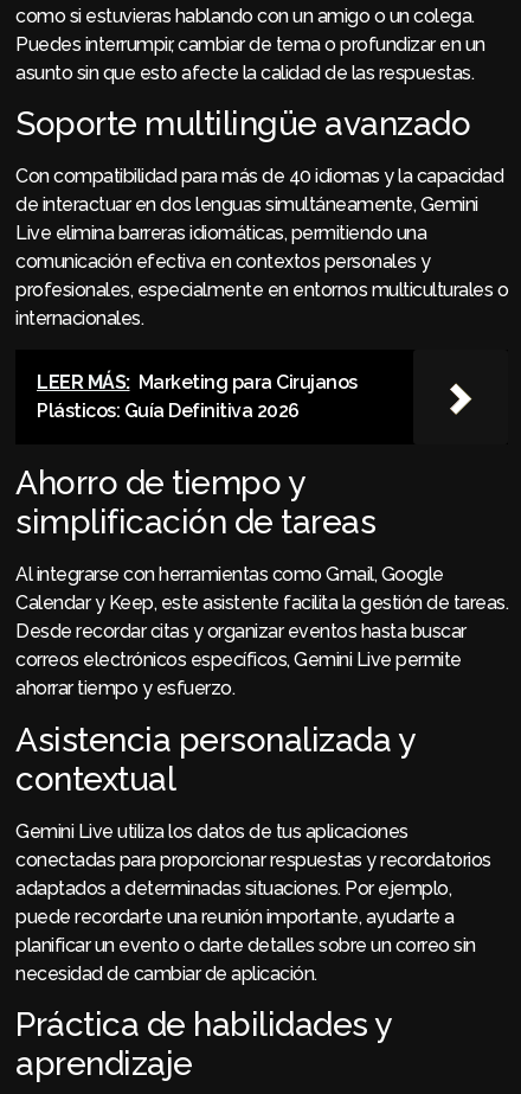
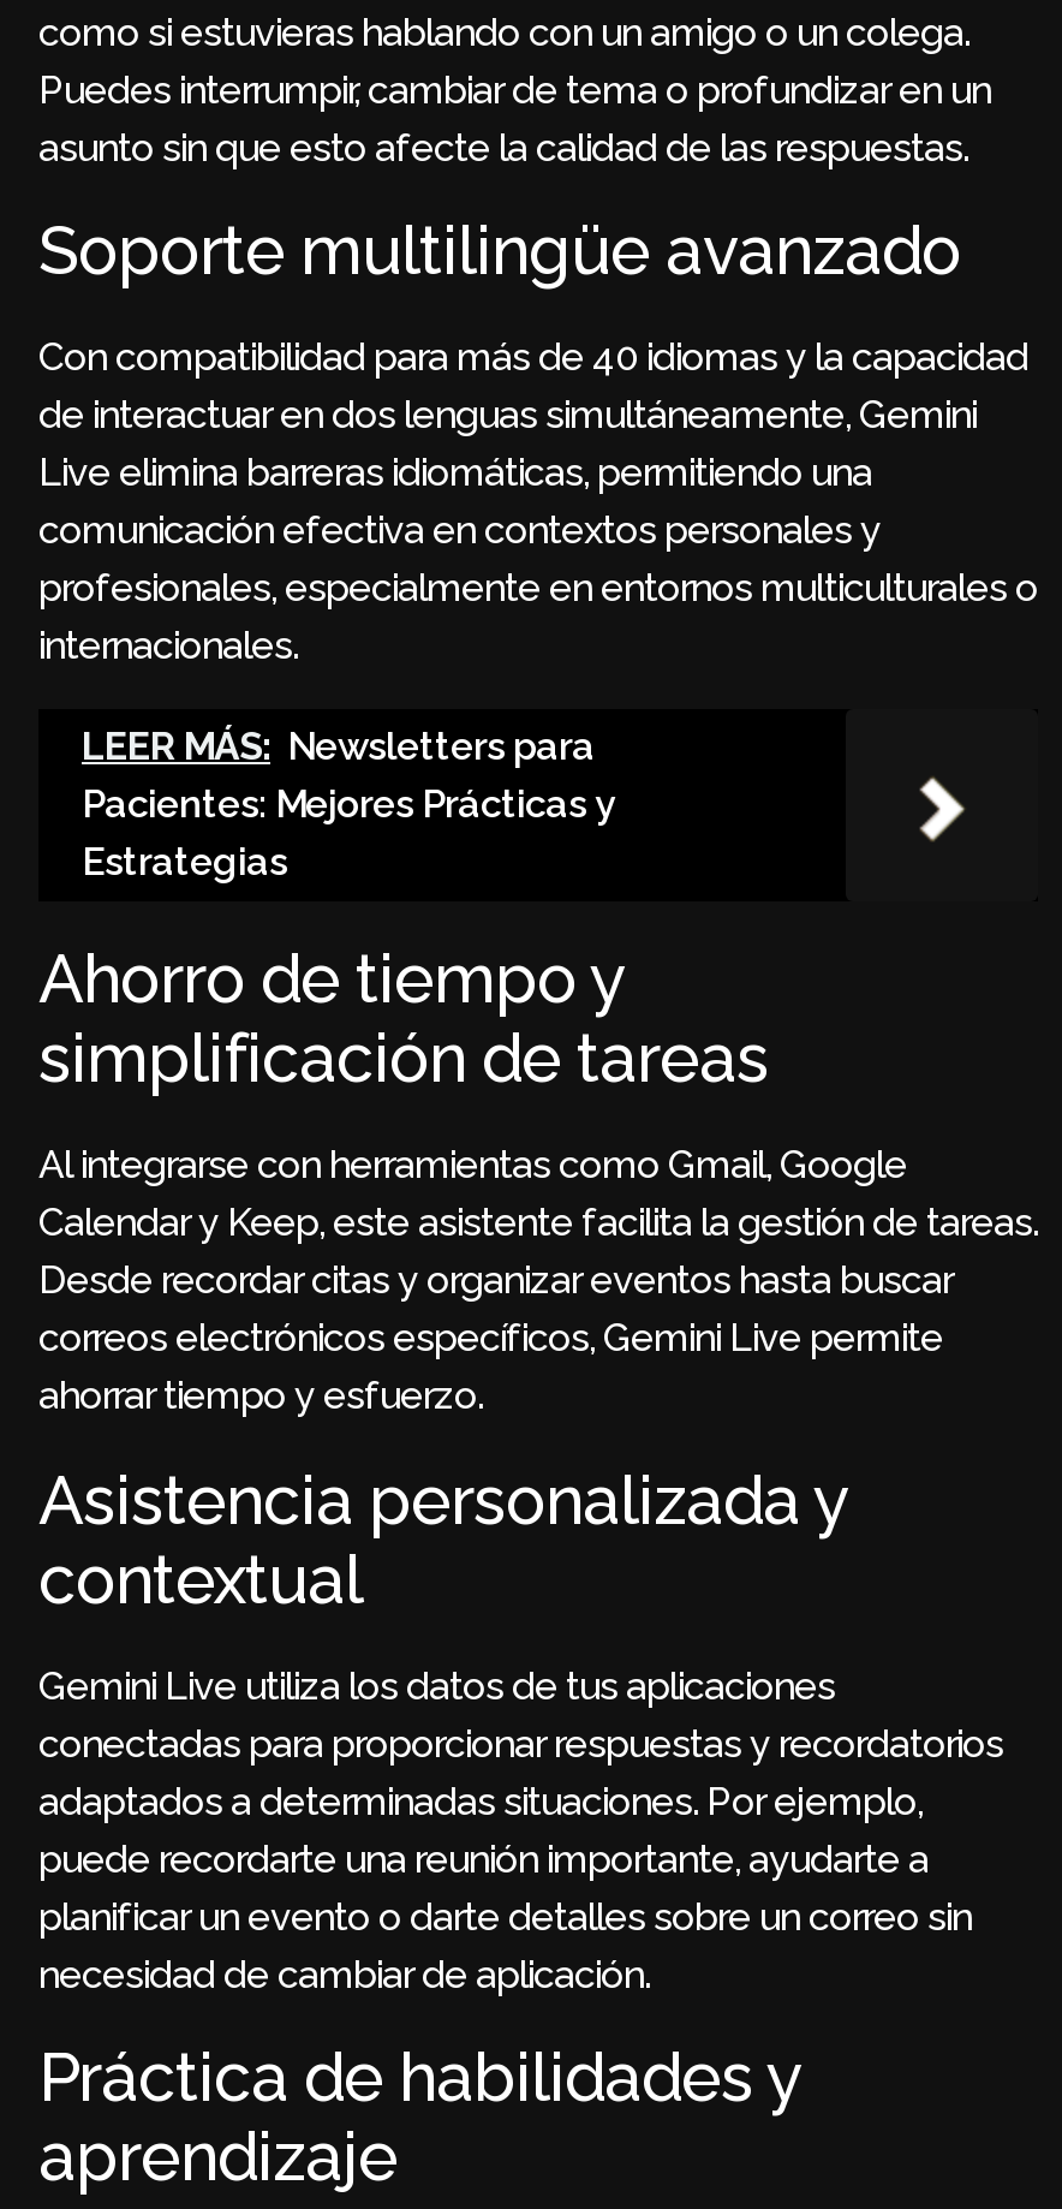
[37,371,357,422] LEER MÁS: Marketing para Cirujanos | Plásticos: Guía Definitiva 2026 -> [82,724,615,885] LEER MÁS: Newsletters para | Pacientes: Mejores Prácticas y | Estrategias

